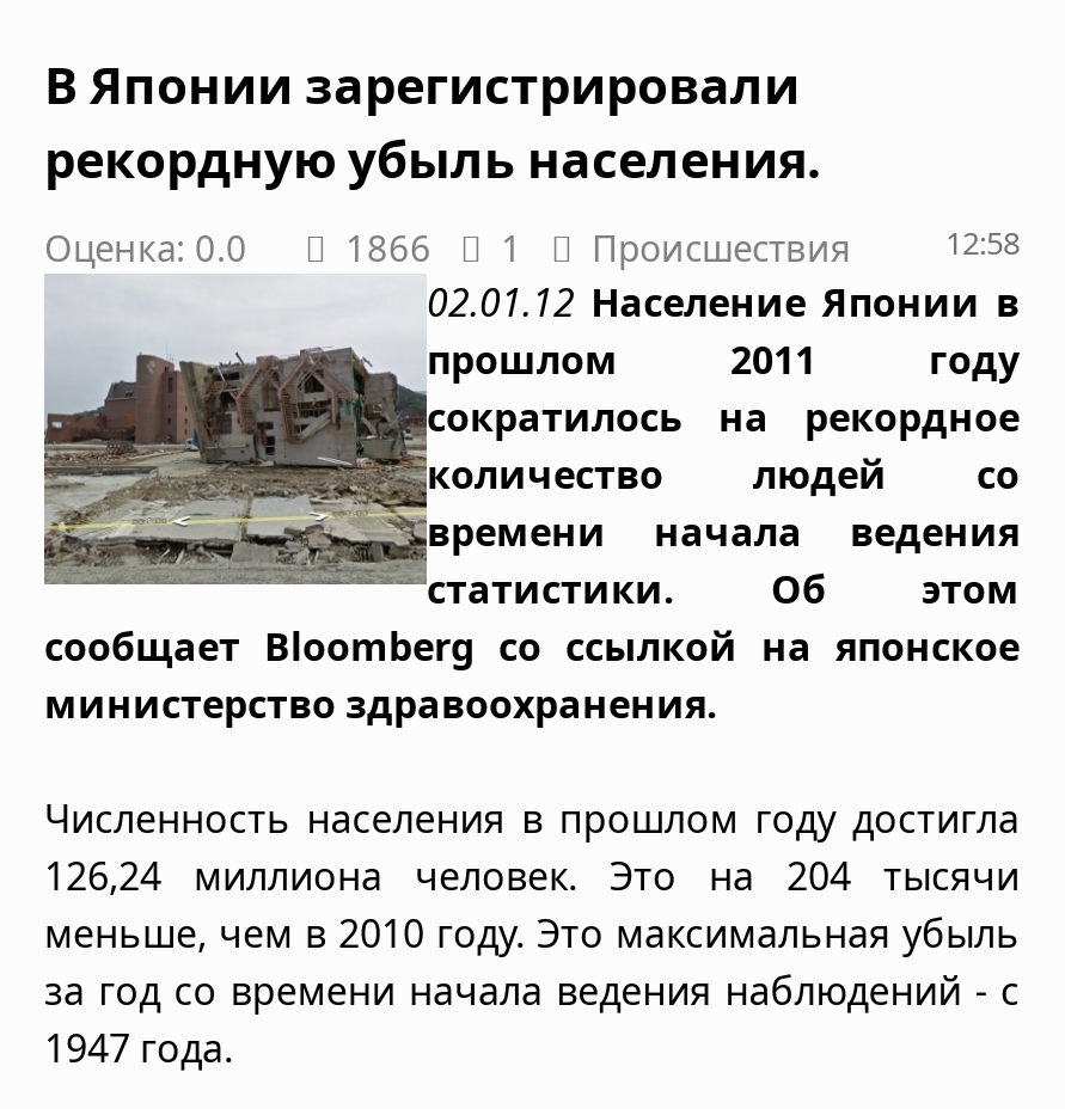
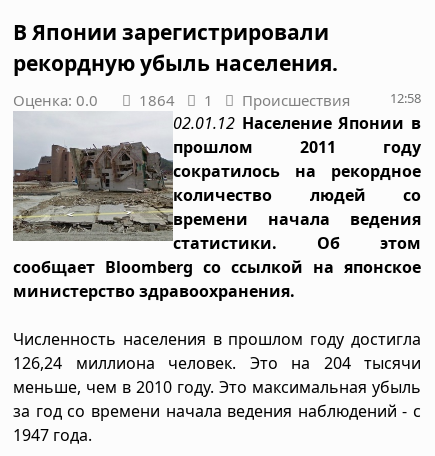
[44,223,850,271] Оценка: 0.0 1866 1 Происшествия -> [13,90,350,110] Оценка: 0.0 1864 1 Происшествия

